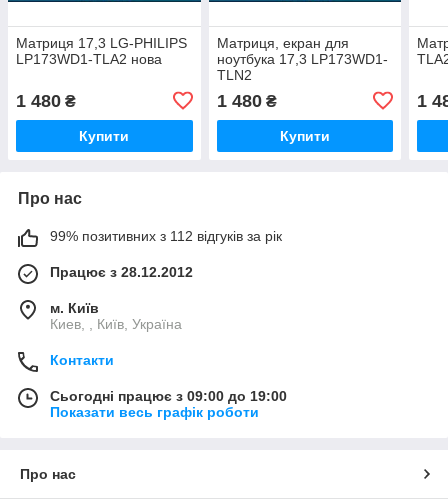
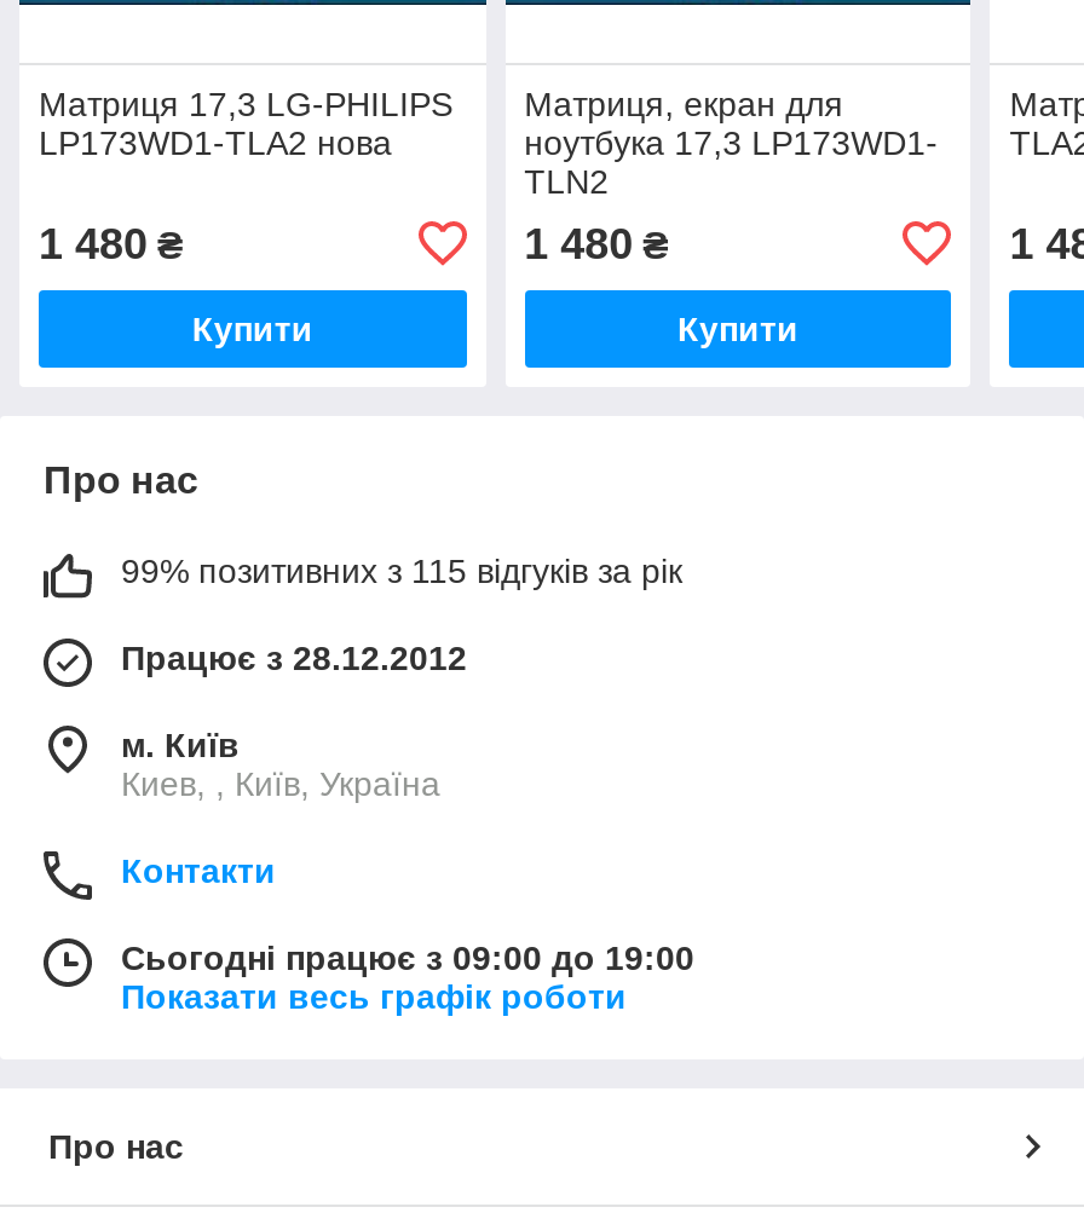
[50,228,282,244] 99% позитивних з 112 відгуків за рік -> [121,551,682,590] 99% позитивних з 115 відгуків за рік

